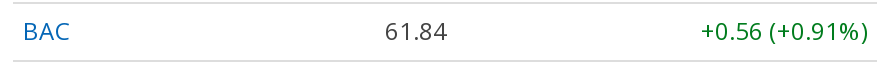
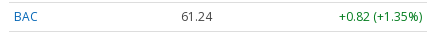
[385,14,447,48] 61.84 -> [181,8,212,25] 61.24
[701,14,867,48] +0.56 (+0.91%) -> [339,8,422,25] +0.82 (+1.35%)

